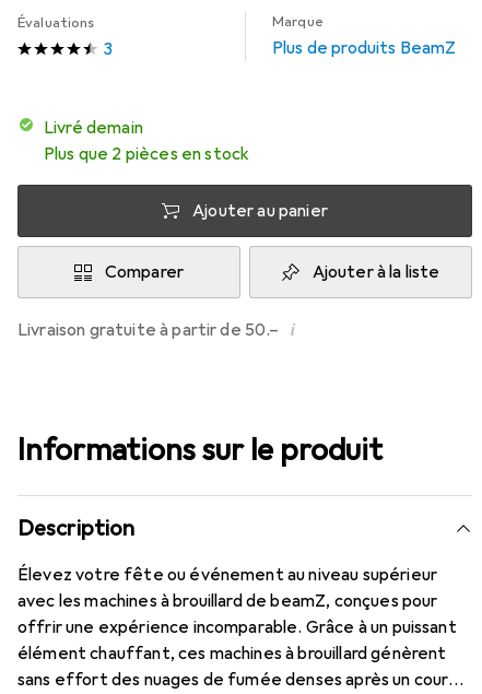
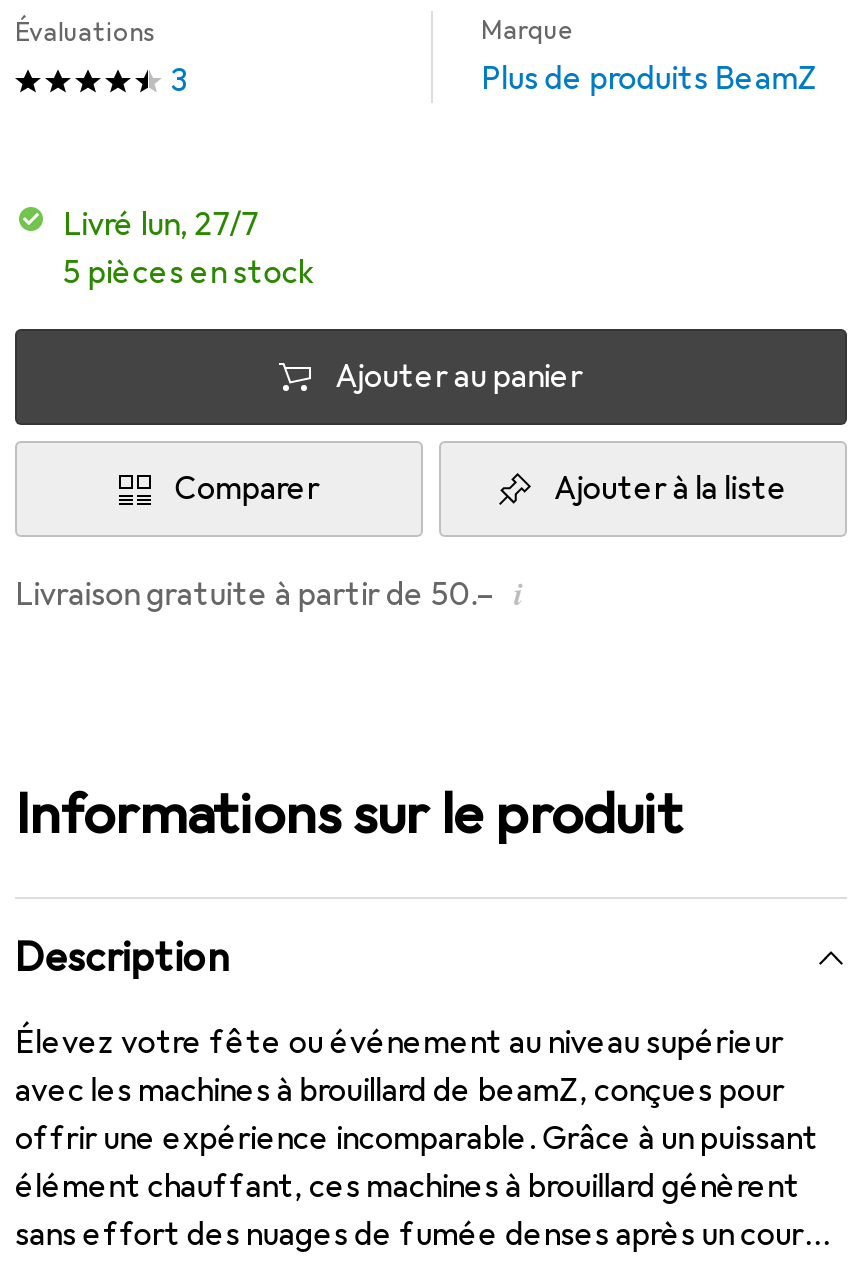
[44,117,249,165] Livré demain | Plus que 2 pièces en stock -> [63,205,314,293] Livré lun, 27/7 | 5 pièces en stock

